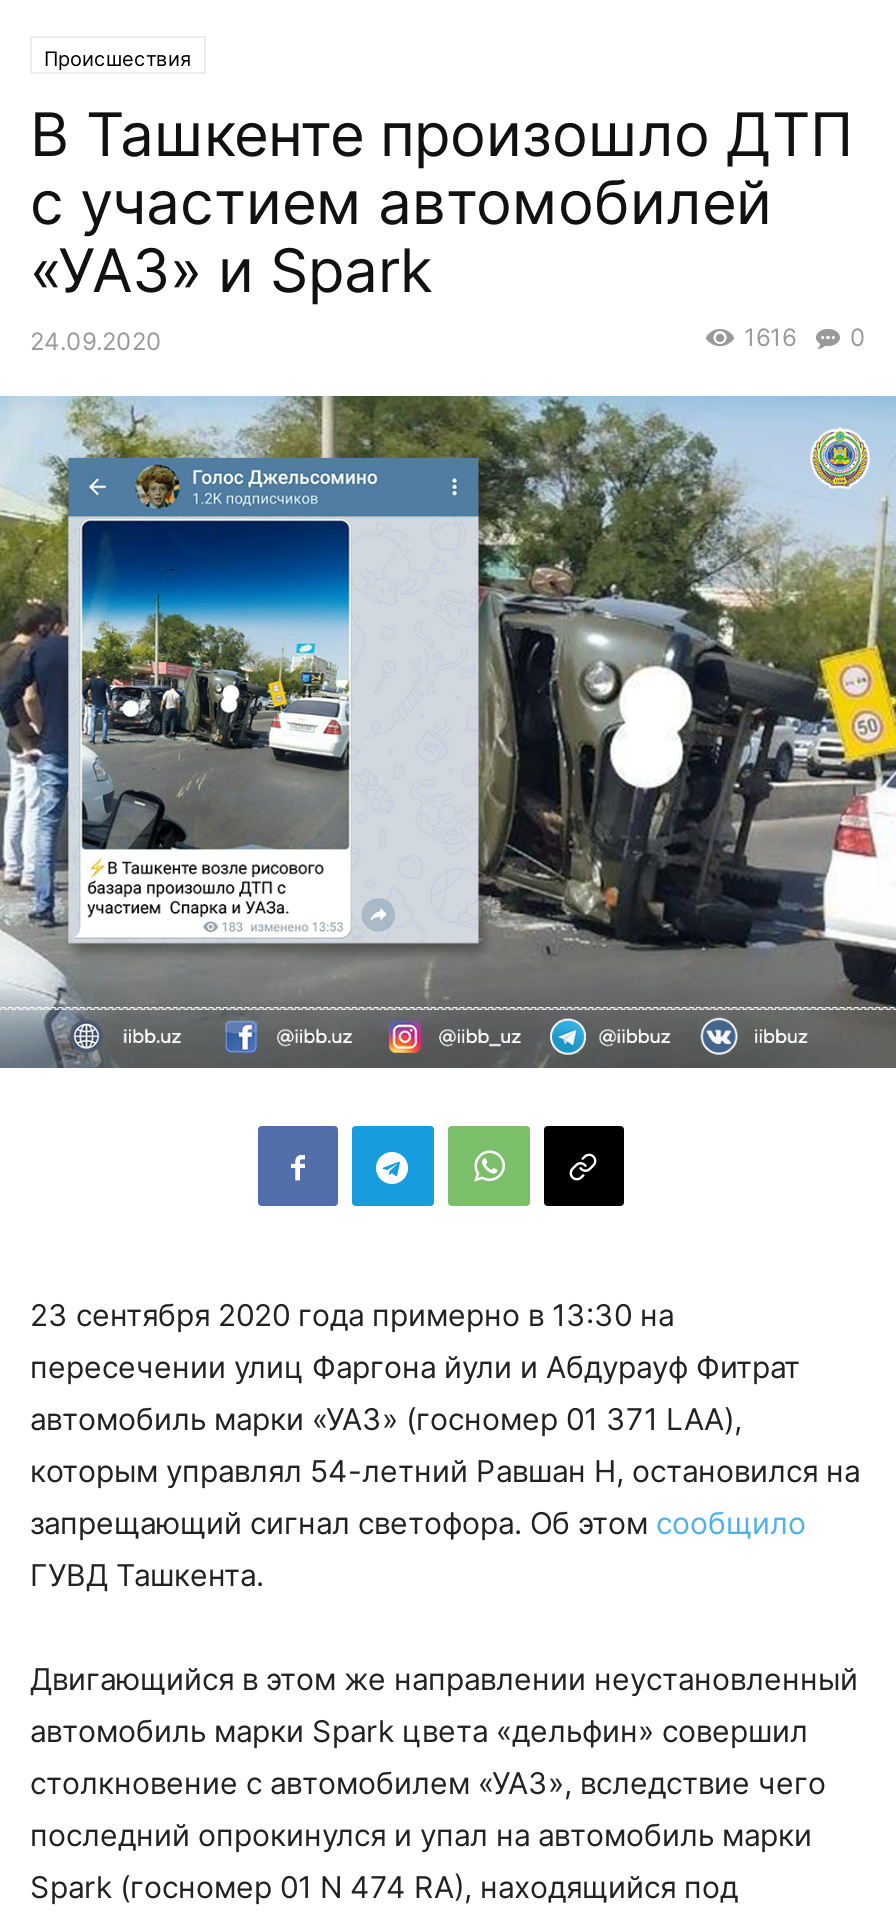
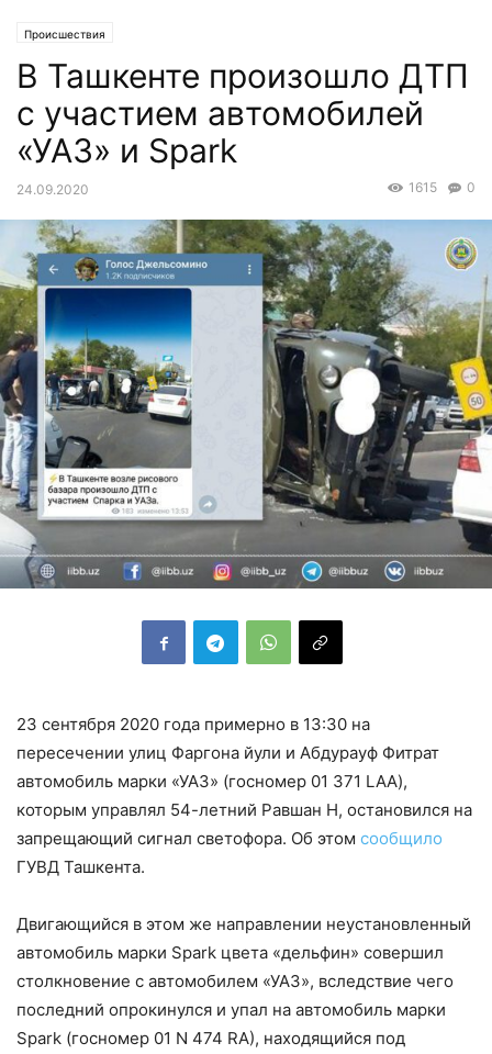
[744,322,866,352] 1616 0 -> [409,179,476,195] 1615 0

